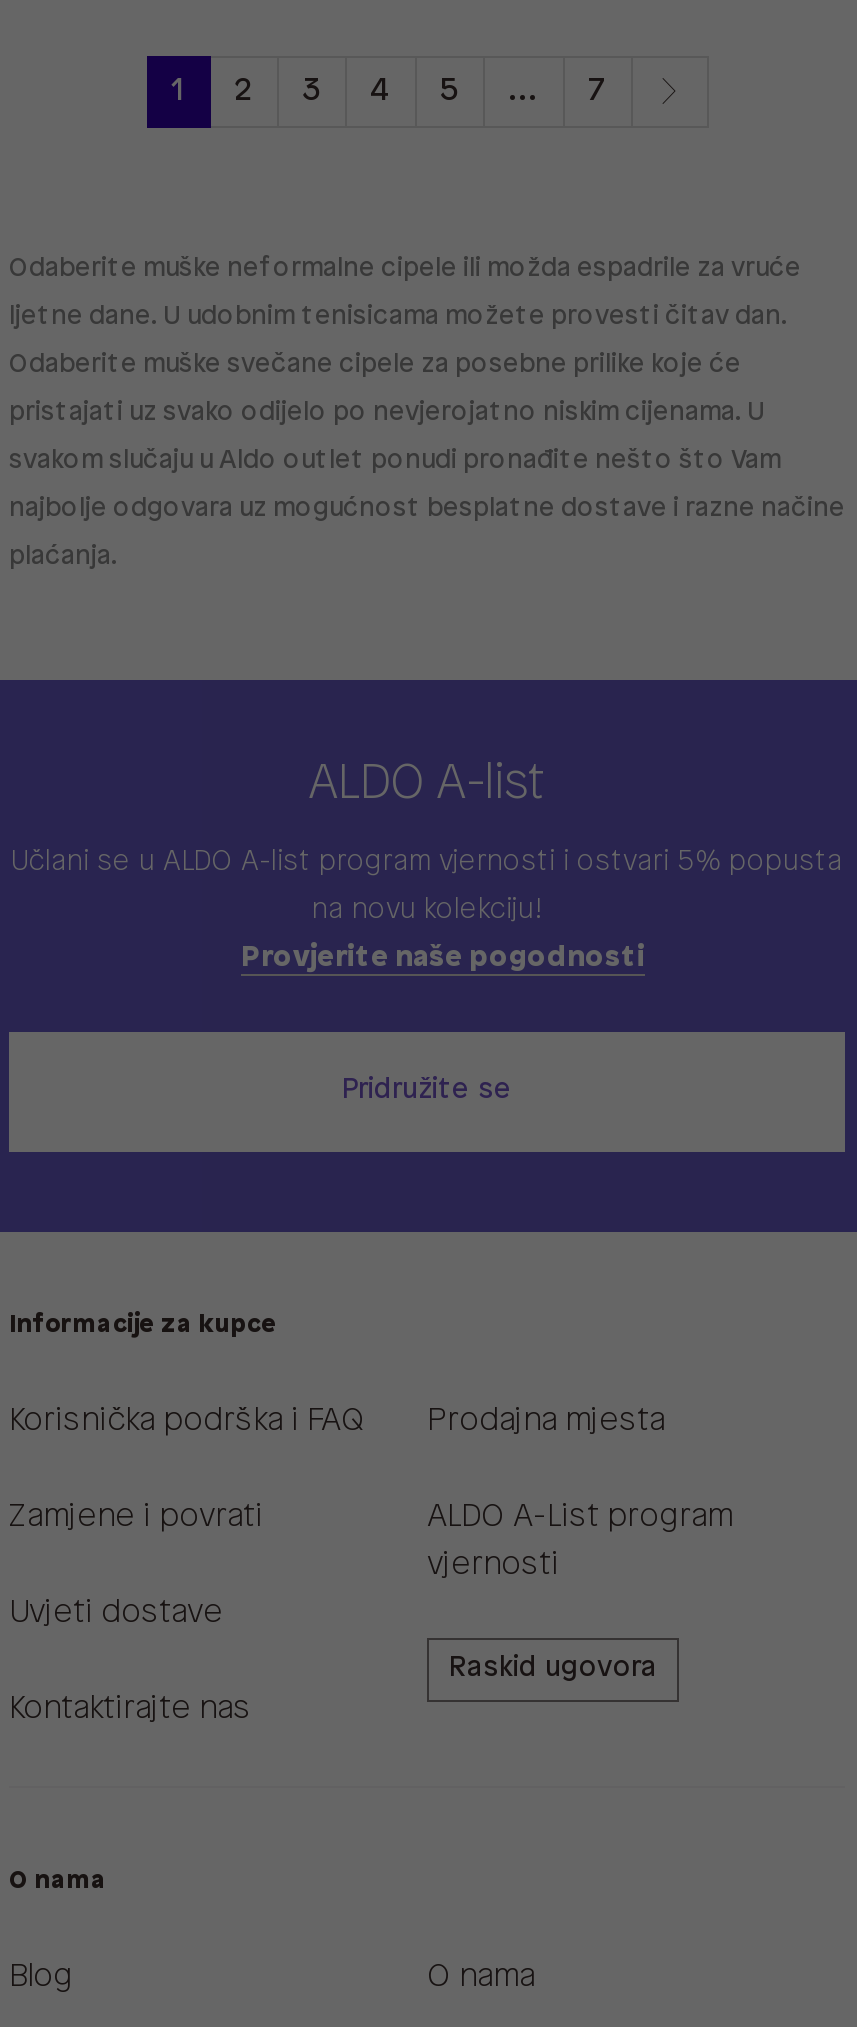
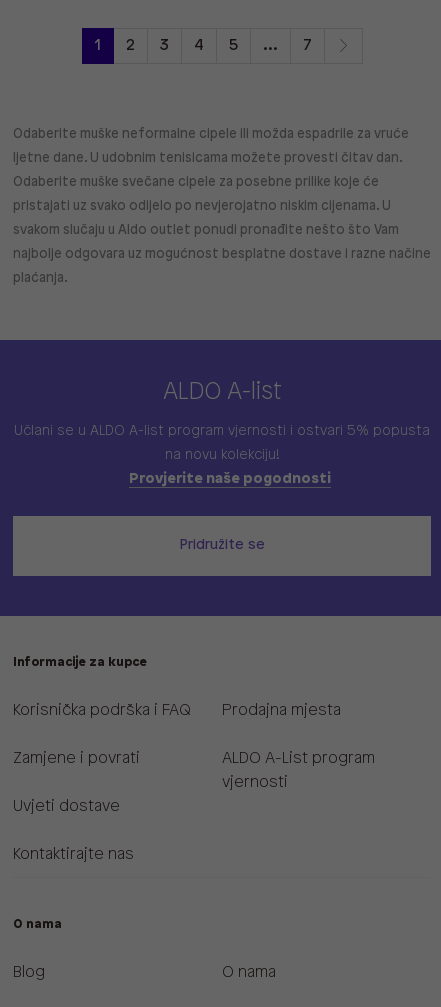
[449,1654,657,1684] Raskid ugovora -> none

